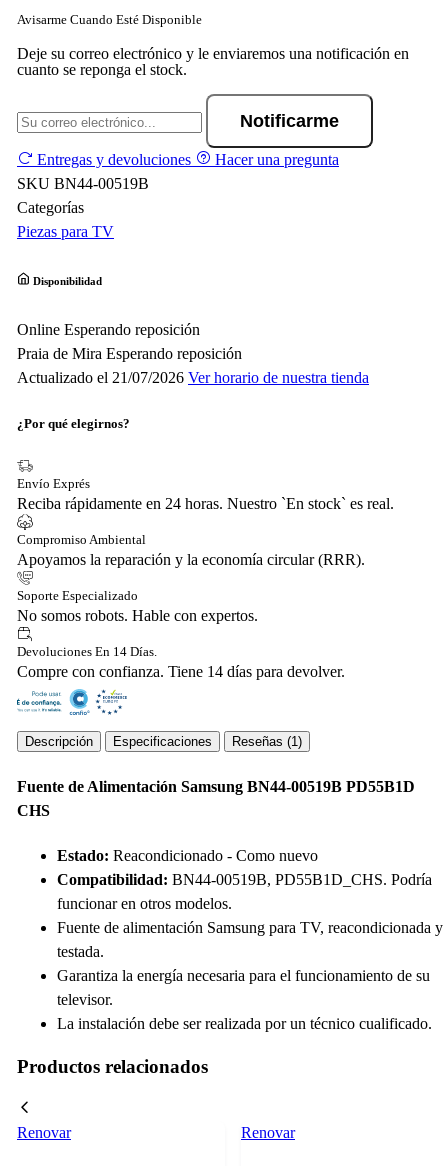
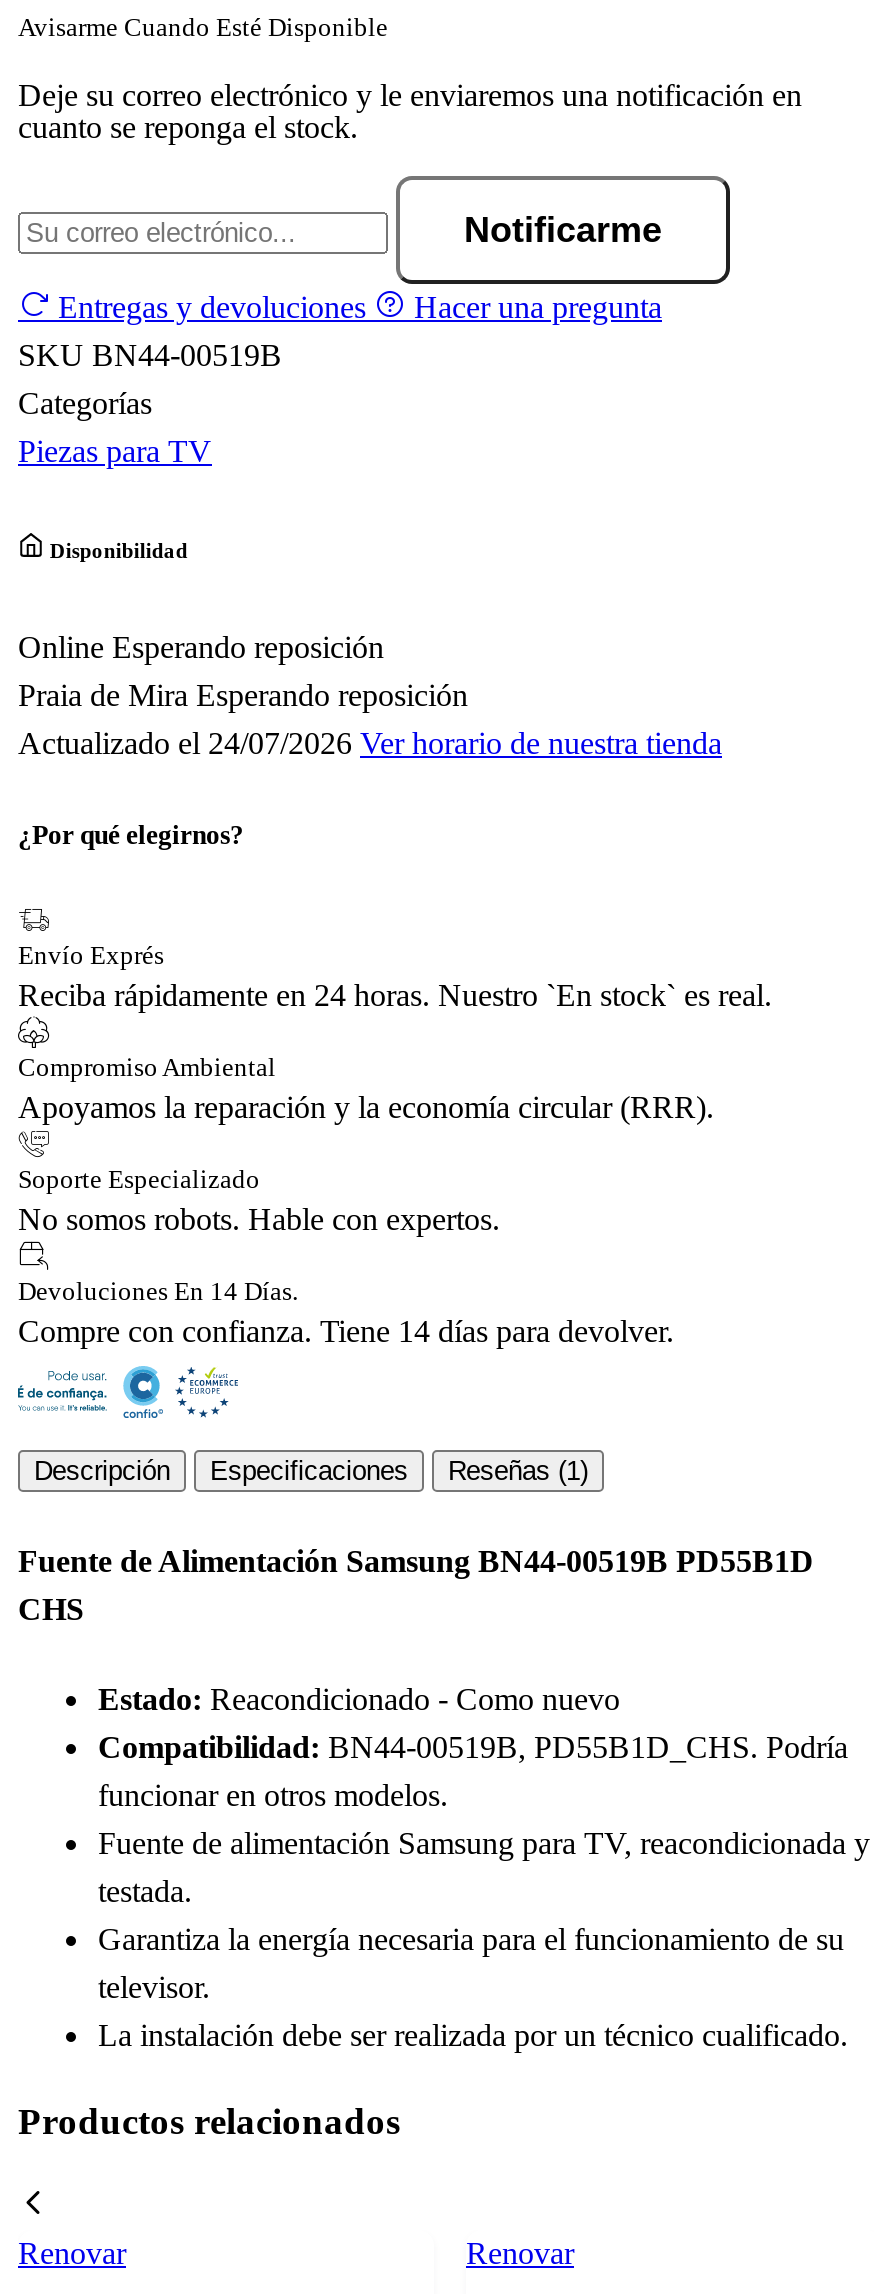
[17,369,369,386] Actualizado el 21/07/2026 Ver horario de nuestra tienda -> [18,726,722,760] Actualizado el 24/07/2026 Ver horario de nuestra tienda

